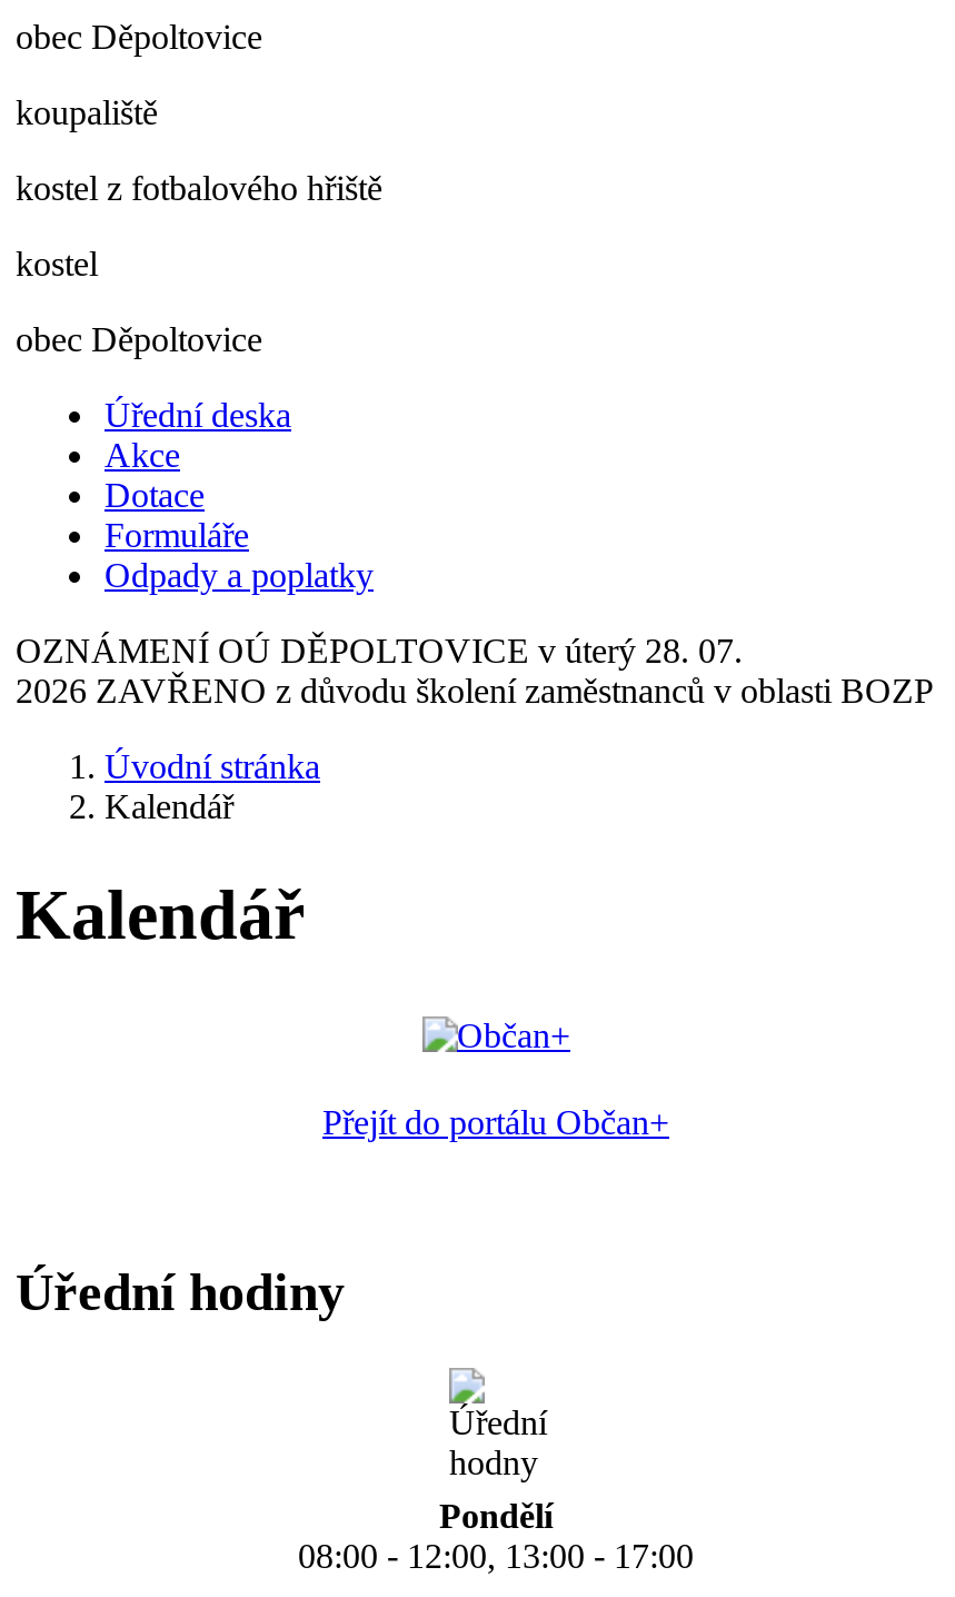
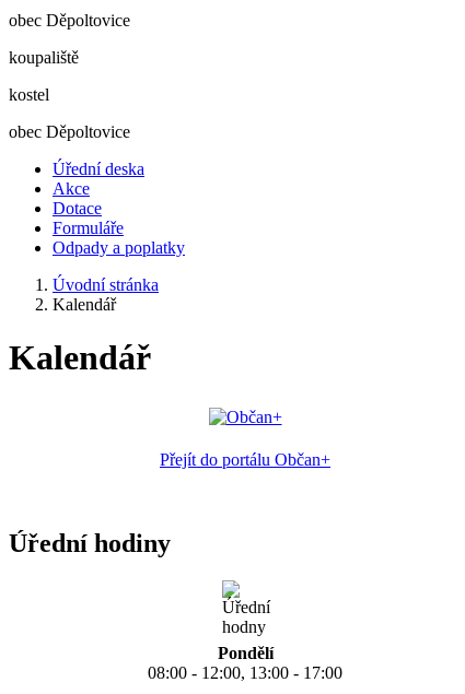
[16,169,382,207] kostel z fotbalového hřiště -> none
[16,632,934,710] OZNÁMENÍ OÚ DĚPOLTOVICE v úterý 28. 07. | 2026 ZAVŘENO z důvodu školení zaměstnanců v oblasti BOZP -> none

